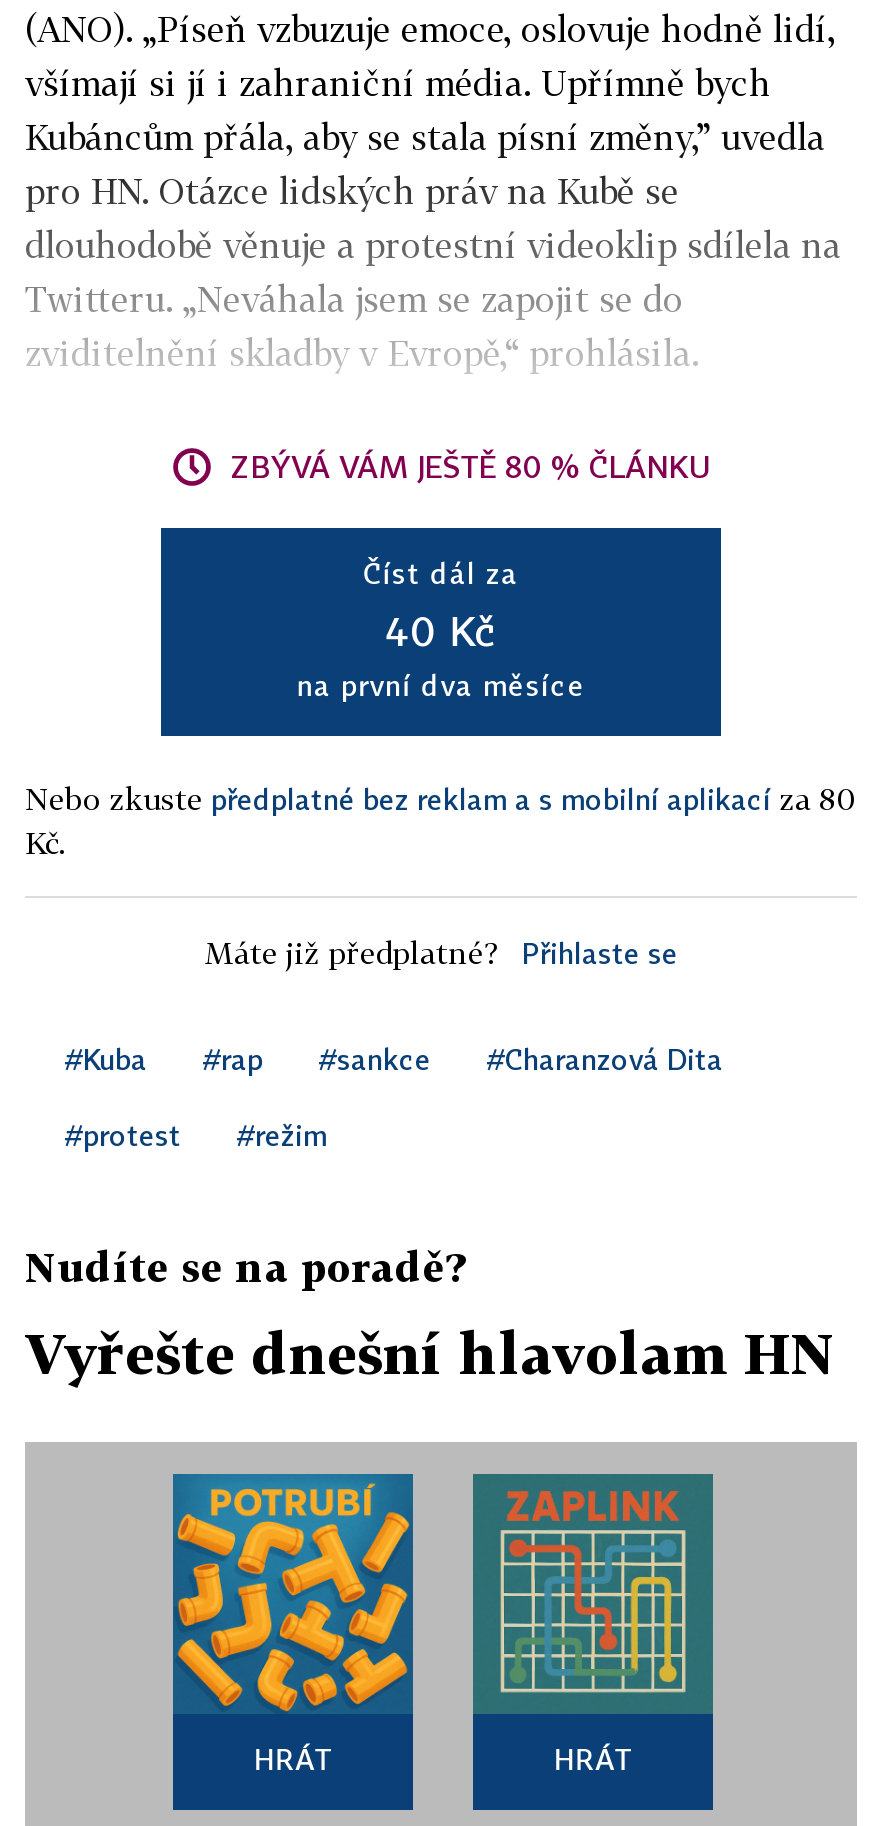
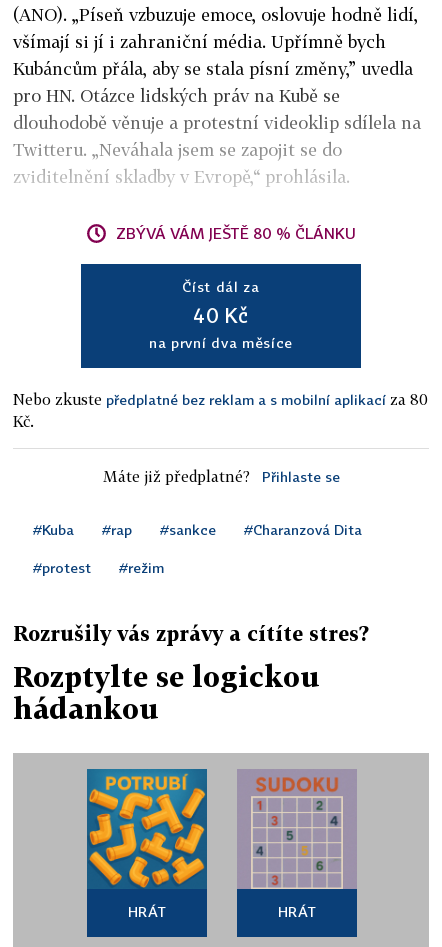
[25,1242,465,1290] Nudíte se na poradě? -> [13,621,369,645] Rozrušily vás zprávy a cítíte stres?
[25,1320,835,1386] Vyřešte dnešní hlavolam HN -> [13,660,320,725] Rozptylte se logickou | hádankou
[473,1474,713,1714] [image] -> [238,770,356,890] [image]

